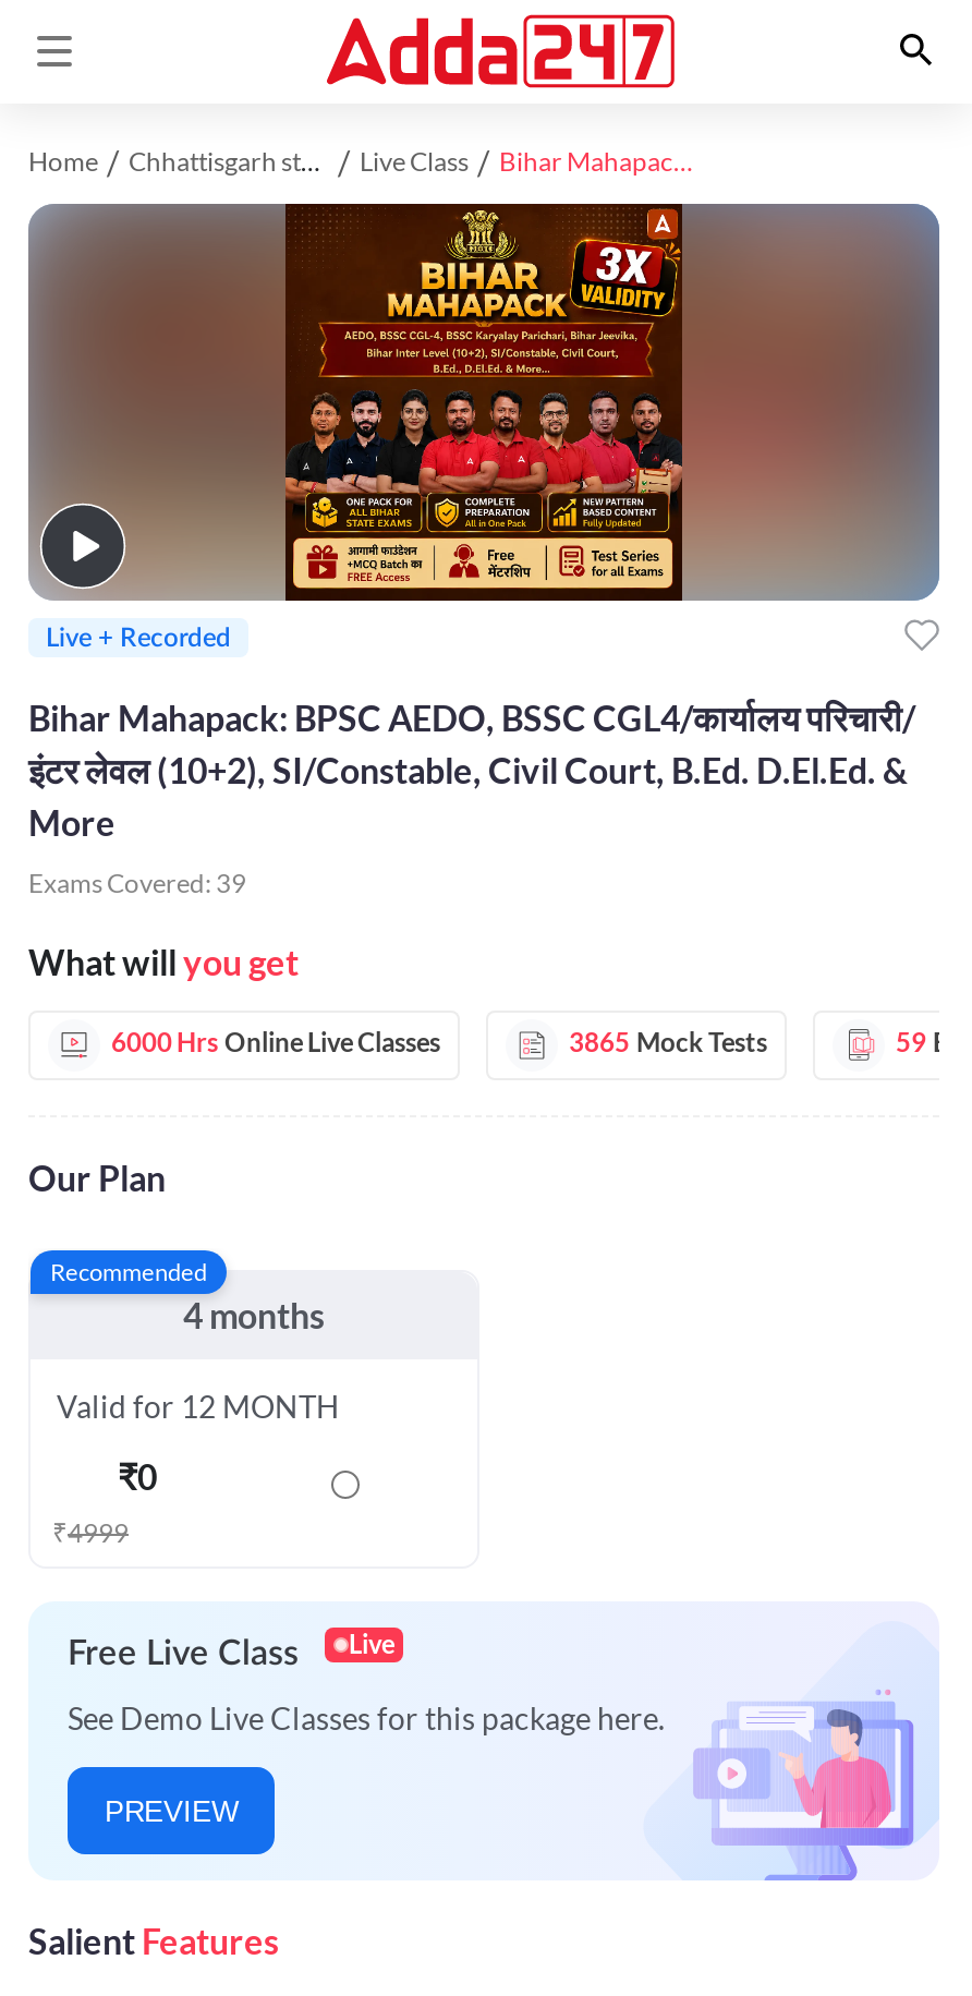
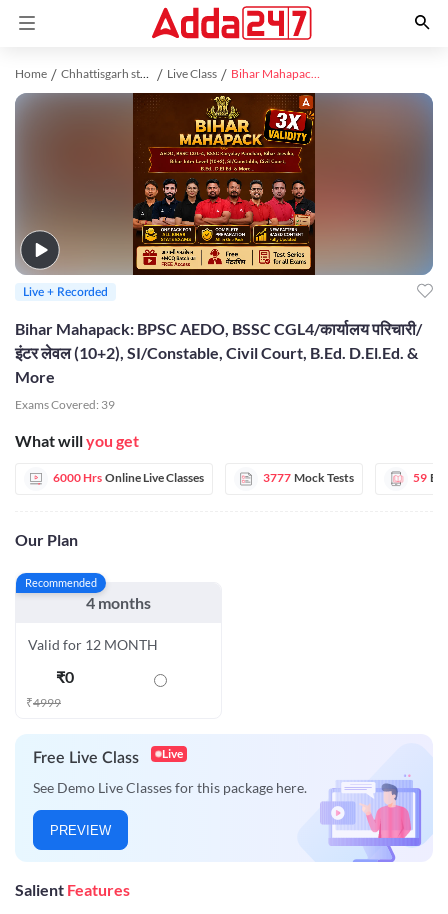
[569,1026,767,1059] 3865 Mock Tests -> [263,470,354,485] 3777 Mock Tests

